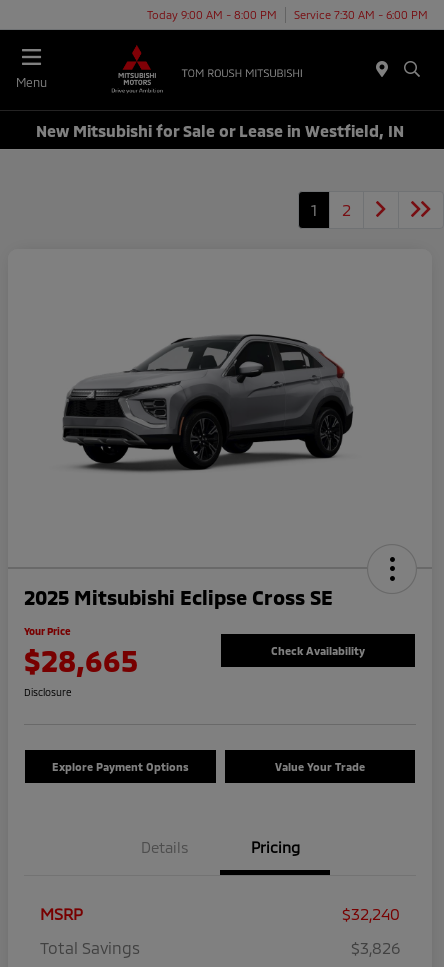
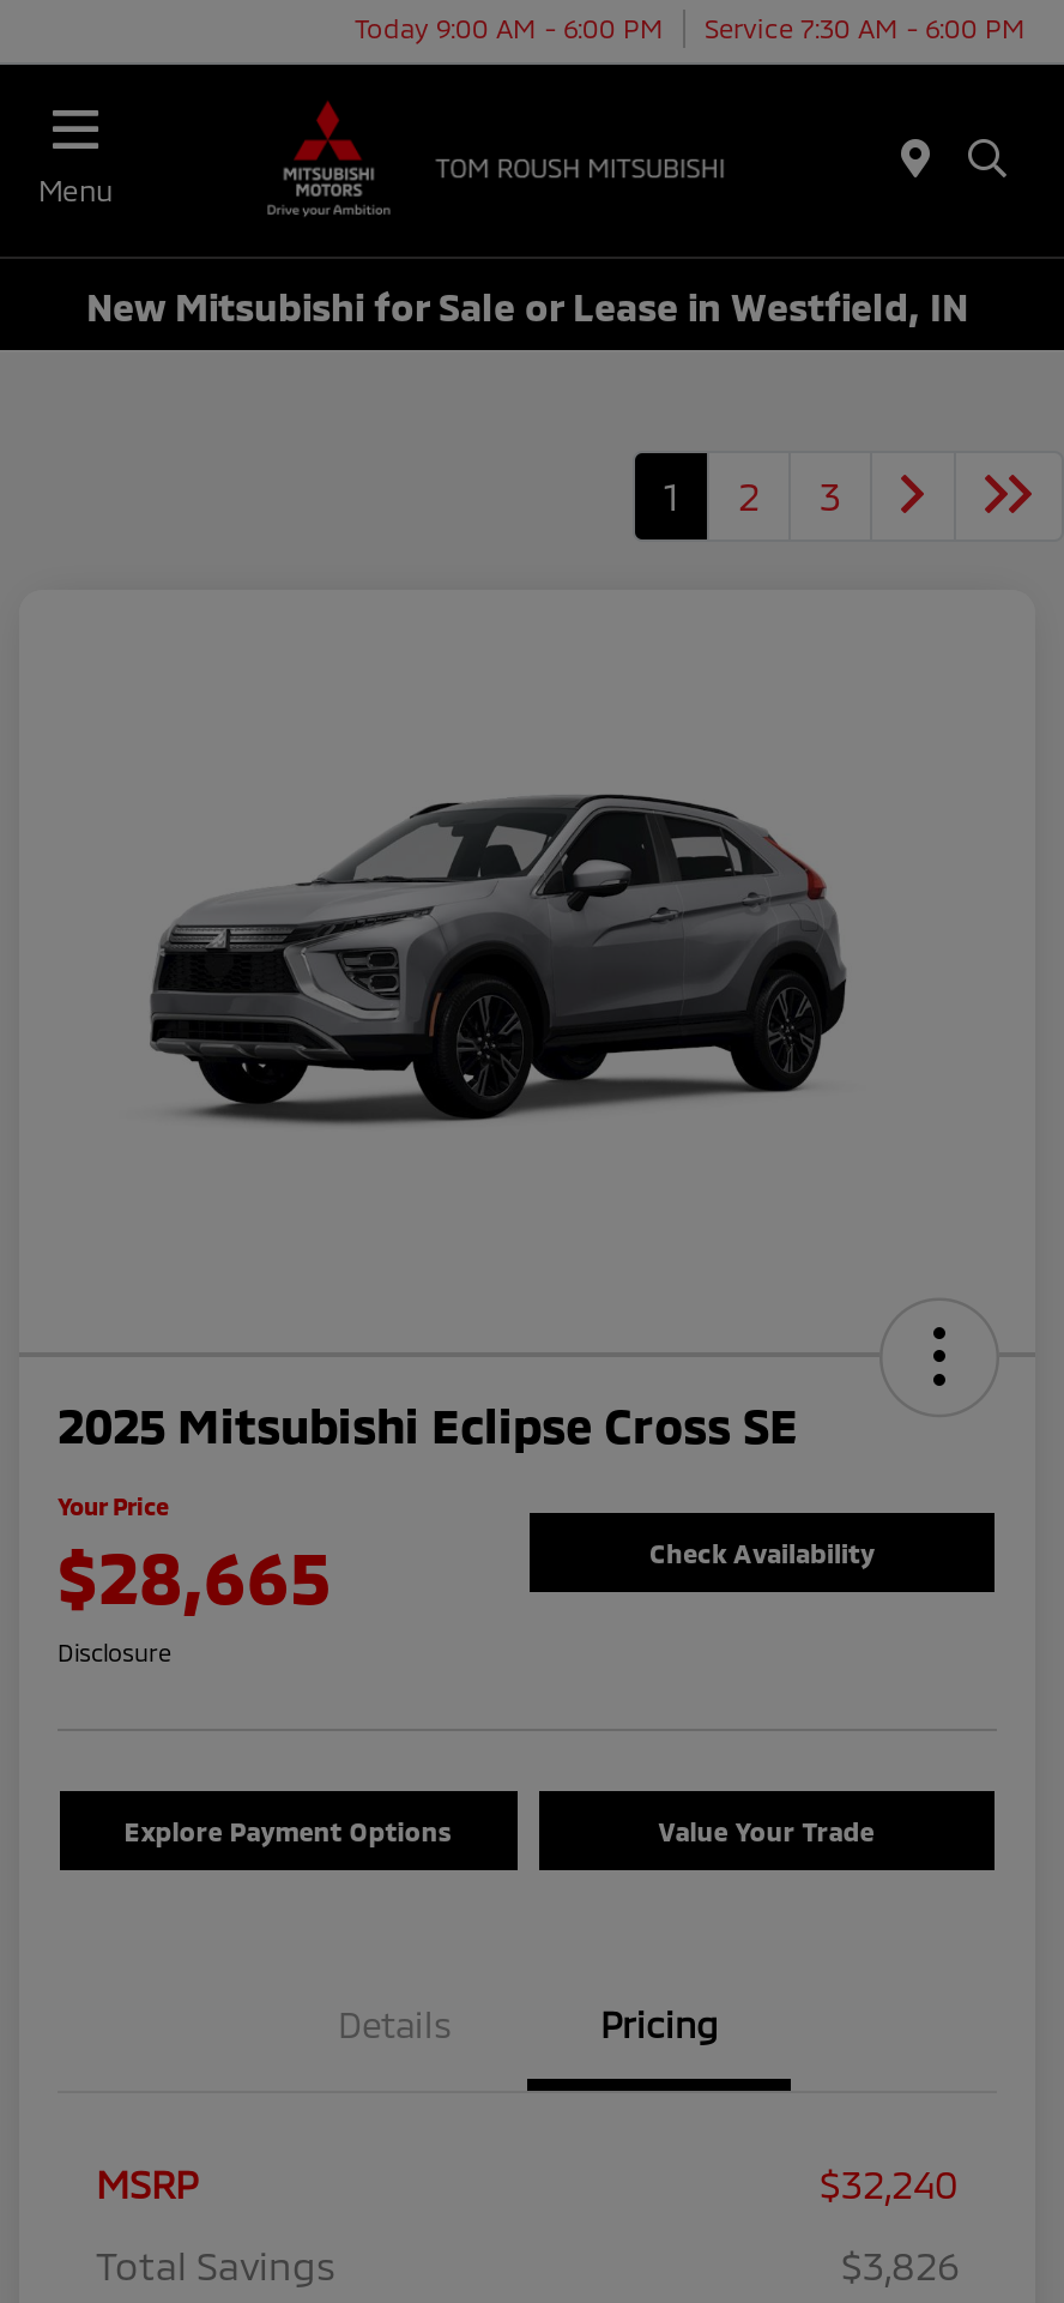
[147,7,428,20] Today 9:00 AM - 8:00 PM Service 7:30 AM - 6:00 PM -> [355,11,1026,42] Today 9:00 AM - 6:00 PM Service 7:30 AM - 6:00 PM
none -> [820,473,841,518] 3

